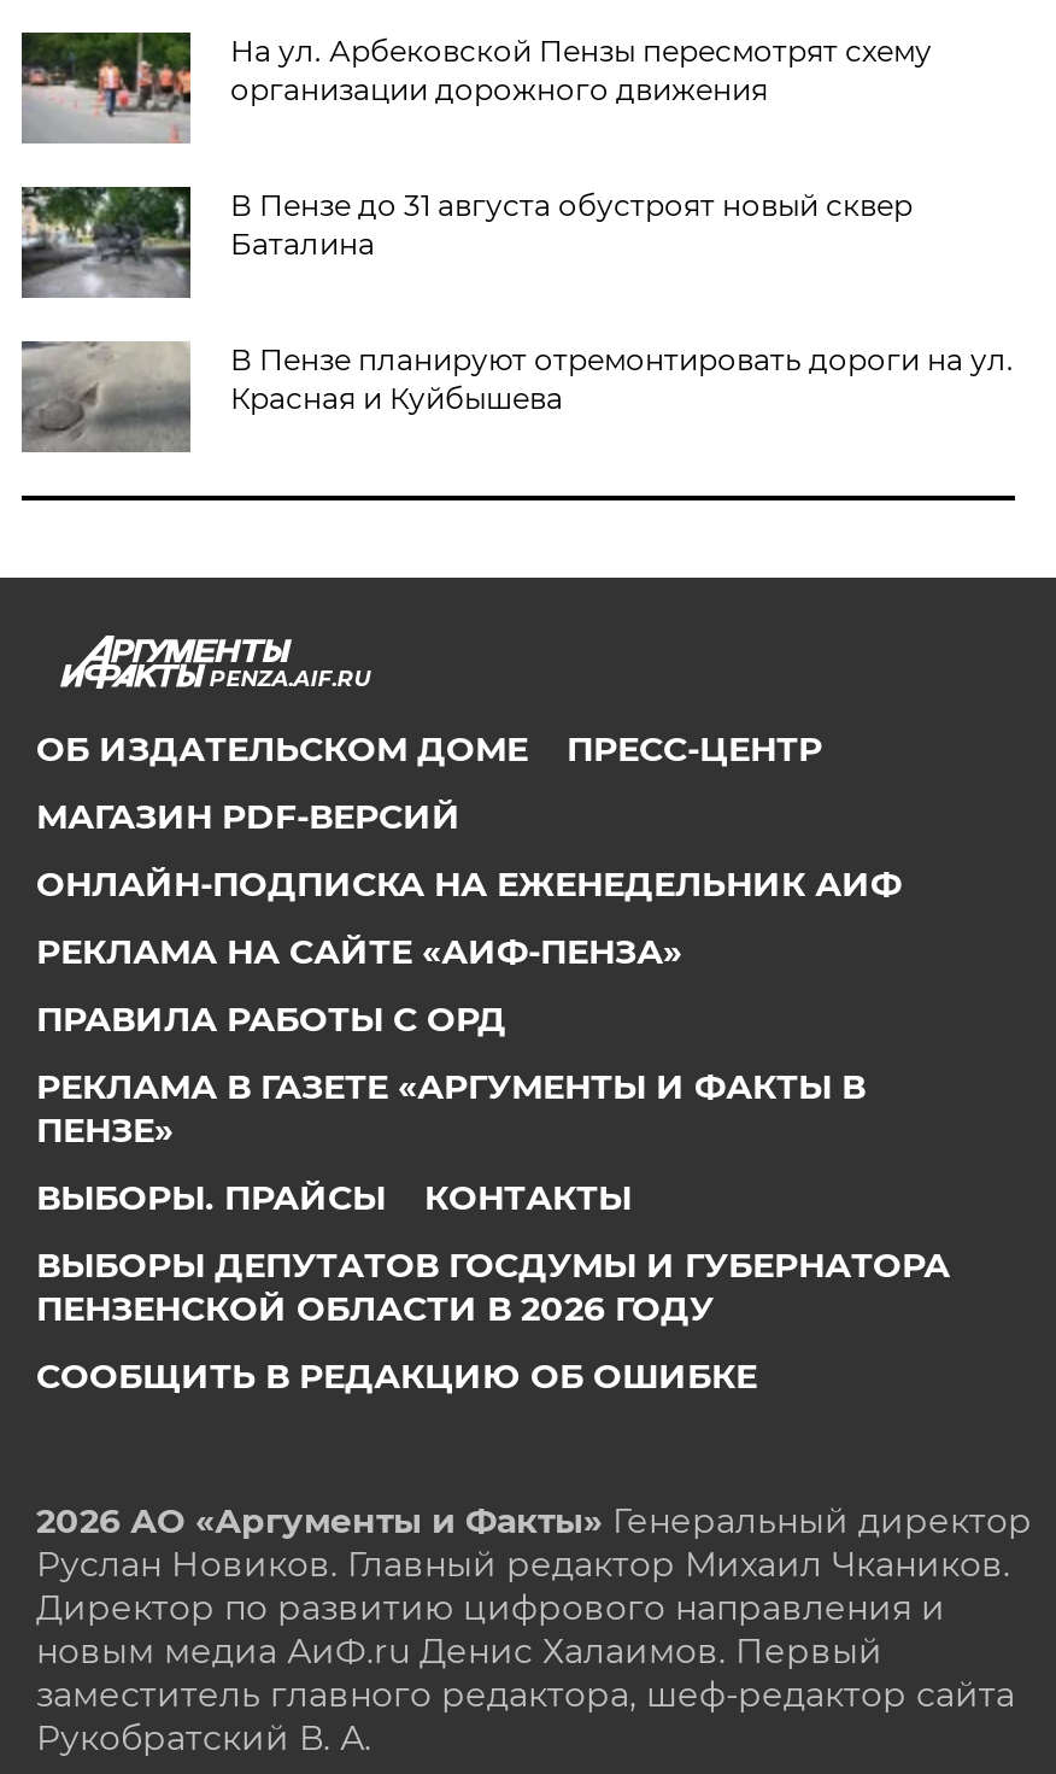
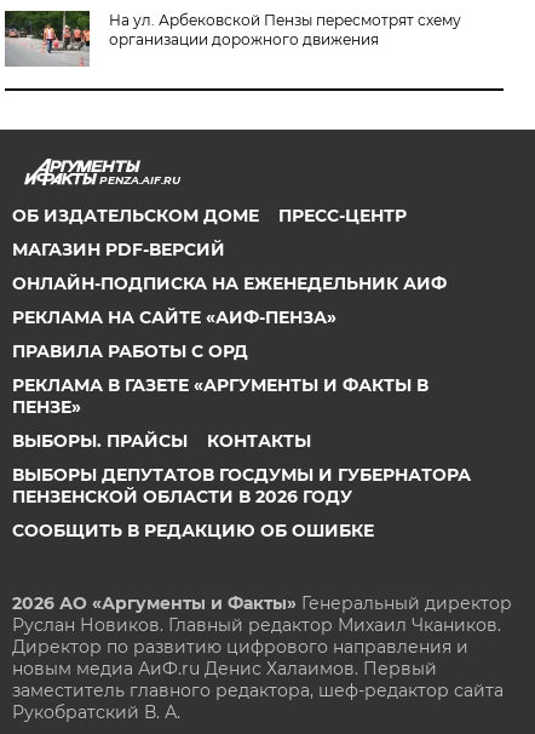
[19,185,1014,416] [image] | В Пензе до 31 августа обустроят новый сквер | Баталина | В Пензе планируют отремонтировать дороги на ул. | Красная и Куйбышева -> none
[22,339,193,452] [image] -> none

